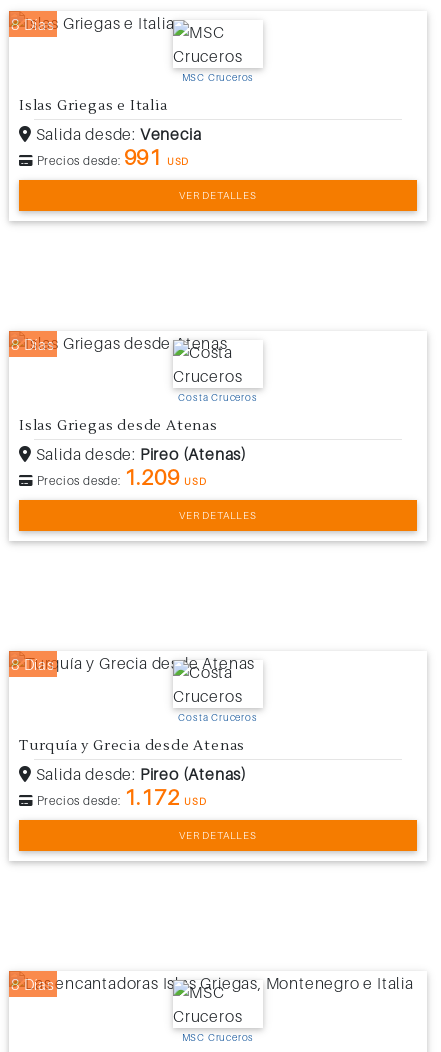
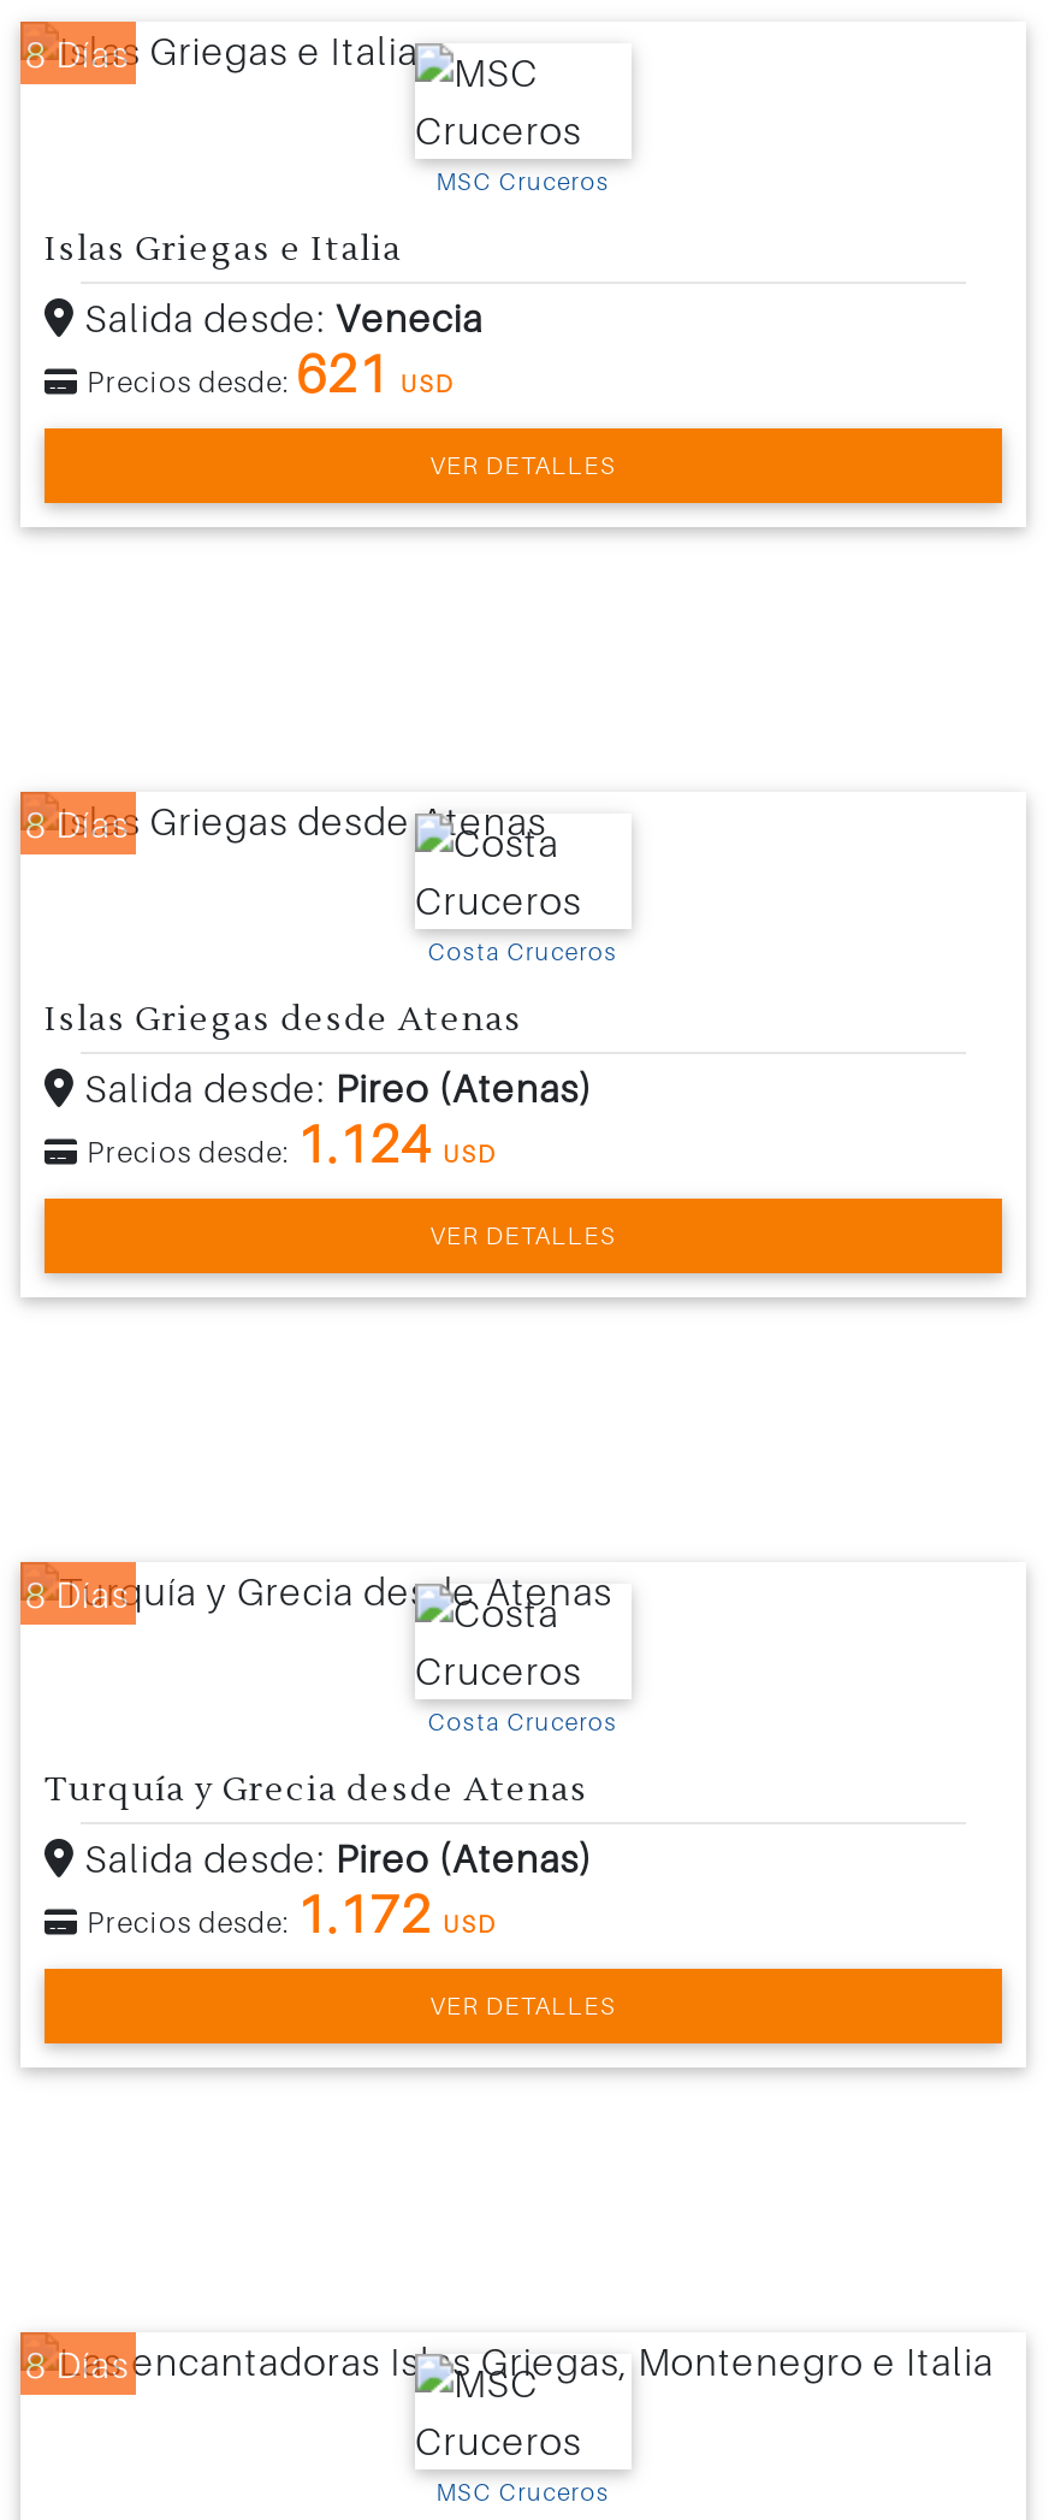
[34,144,189,170] Precios desde: 991 USD -> [80,342,454,404] Precios desde: 621 USD
[34,464,207,490] Precios desde: 1.209 USD -> [80,1112,496,1175] Precios desde: 1.124 USD

